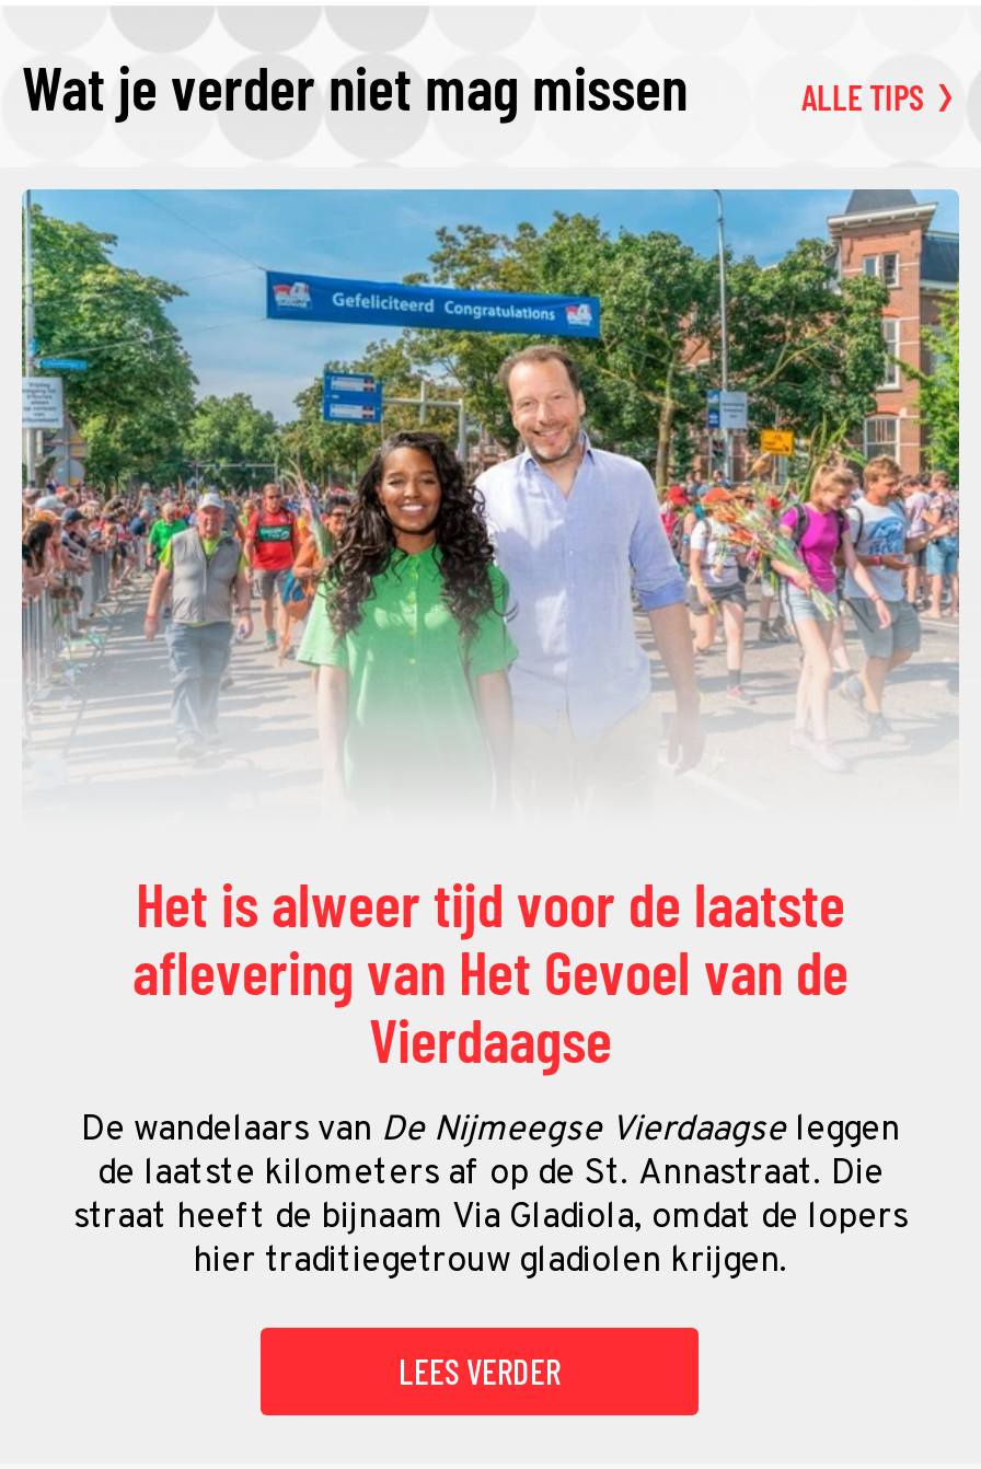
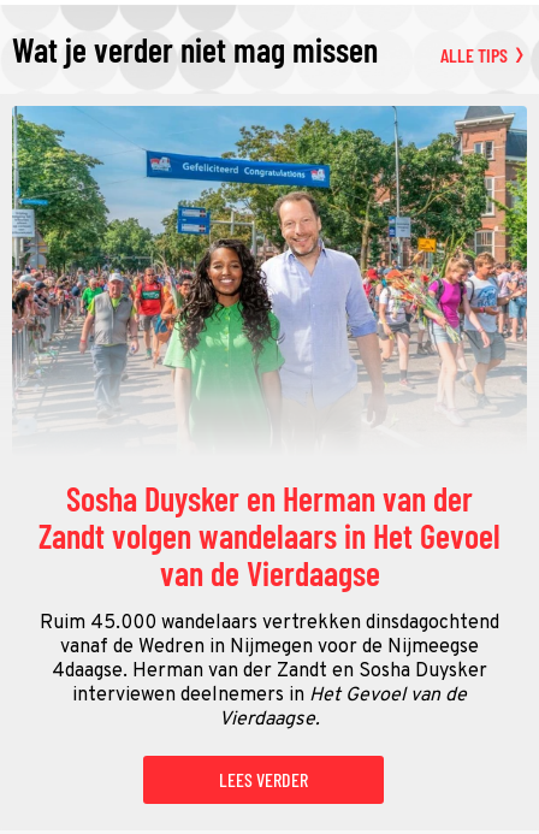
[73,866,908,1284] Het is alweer tijd voor de laatste | aflevering van Het Gevoel van de | Vierdaagse | De wandelaars van De Nijmeegse Vierdaagse leggen | de laatste kilometers af op de St. Annastraat. Die | straat heeft de bijnaam Via Gladiola, omdat de lopers | hier traditiegetrouw gladiolen krijgen. -> [38,478,500,732] Sosha Duysker en Herman van der | Zandt volgen wandelaars in Het Gevoel | van de Vierdaagse | Ruim 45.000 wandelaars vertrekken dinsdagochtend | vanaf de Wedren in Nijmegen voor de Nijmeegse | 4daagse. Herman van der Zandt en Sosha Duysker | interviewen deelnemers in Het Gevoel van de | Vierdaagse.

